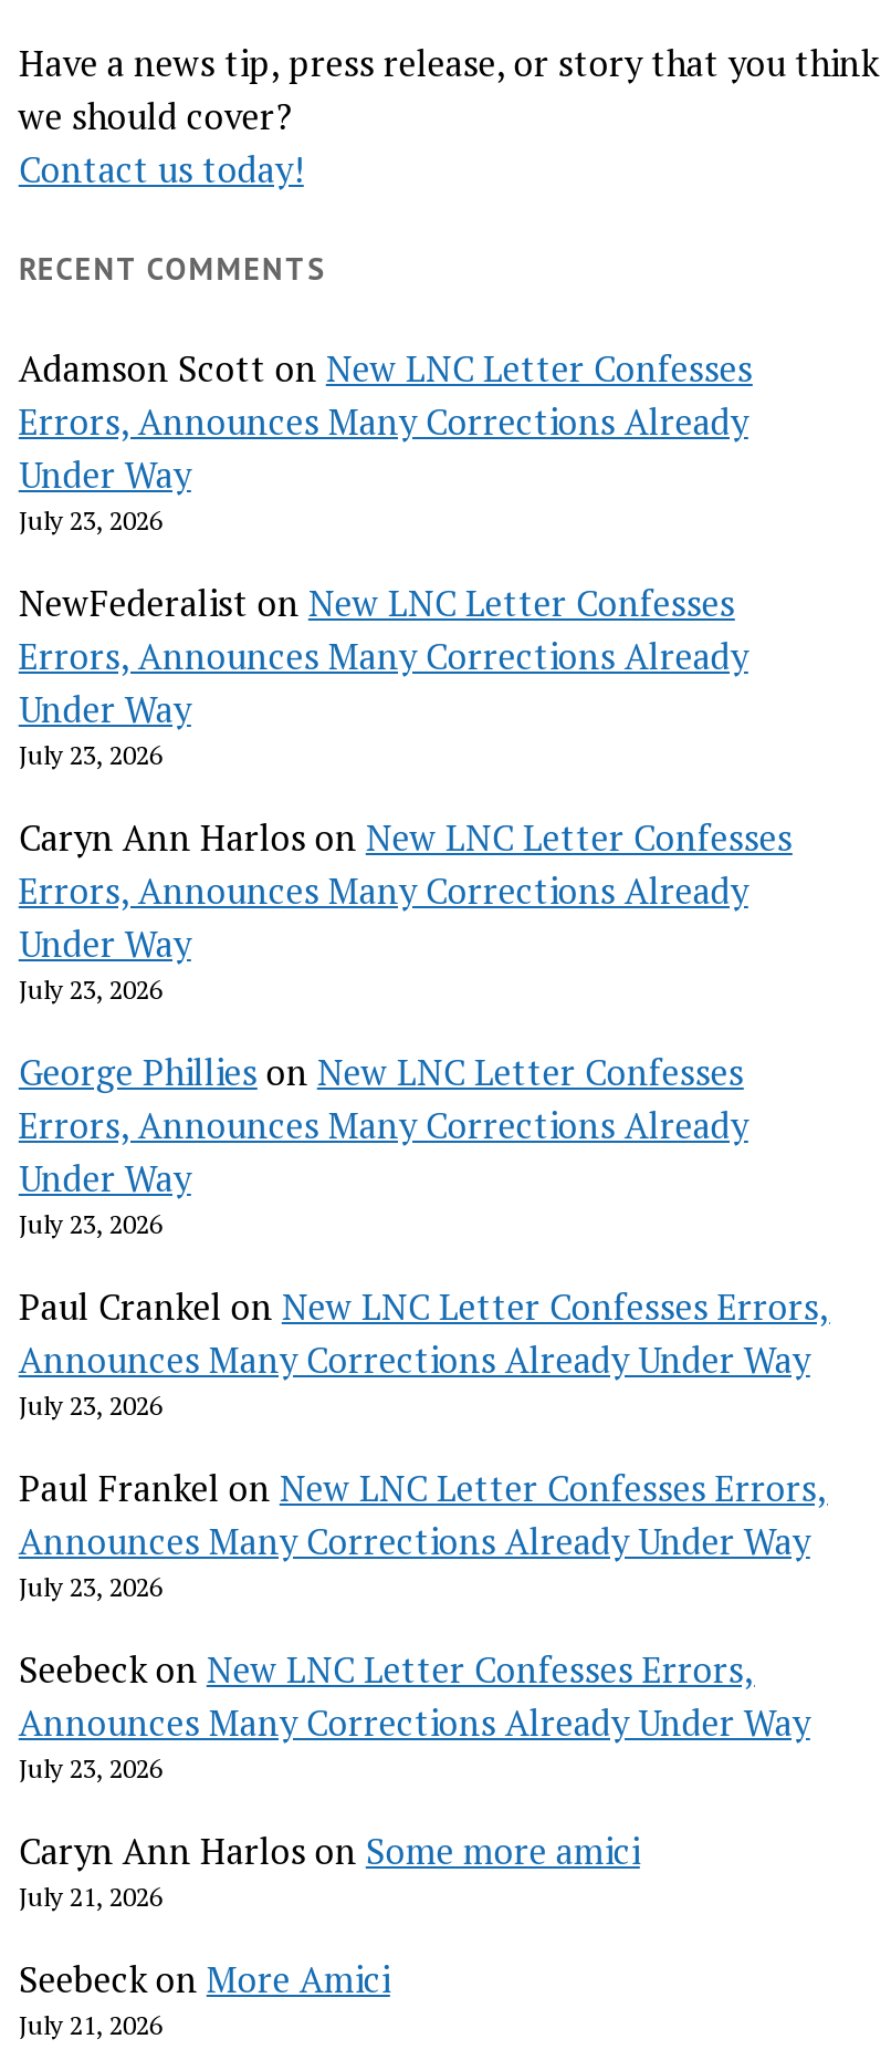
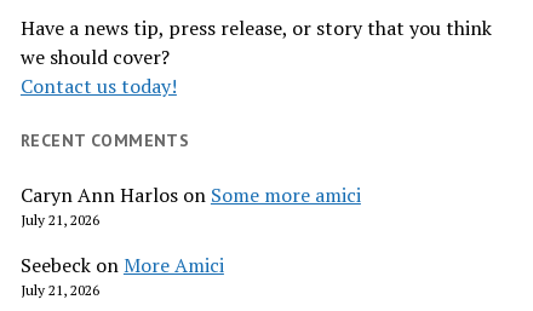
[19,344,830,1785] Adamson Scott on New LNC Letter Confesses | Errors, Announces Many Corrections Already | Under Way | July 23, 2026 | NewFederalist on New LNC Letter Confesses | Errors, Announces Many Corrections Already | Under Way | July 23, 2026 | Caryn Ann Harlos on New LNC Letter Confesses | Errors, Announces Many Corrections Already | Under Way | July 23, 2026 | George Phillies on New LNC Letter Confesses | Errors, Announces Many Corrections Already | Under Way | July 23, 2026 | Paul Crankel on New LNC Letter Confesses Errors, | Announces Many Corrections Already Under Way | July 23, 2026 | Paul Frankel on New LNC Letter Confesses Errors, | Announces Many Corrections Already Under Way | July 23, 2026 | Seebeck on New LNC Letter Confesses Errors, | Announces Many Corrections Already Under Way | July 23, 2026 -> none

